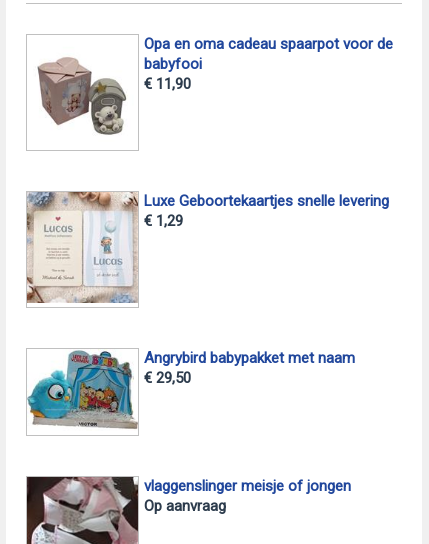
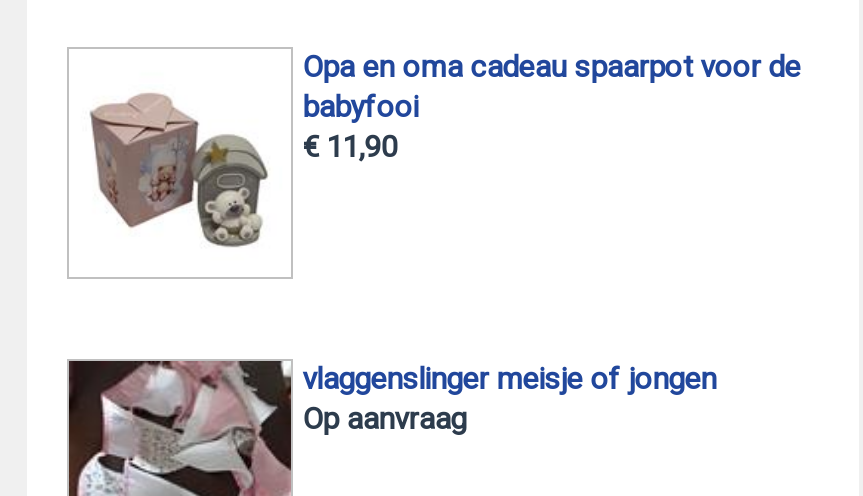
[26,191,389,308] [image] | Luxe Geboortekaartjes snelle levering | € 1,29 -> none
[27,343,355,430] [image] | Angrybird babypakket met naam | € 29,50 -> none

